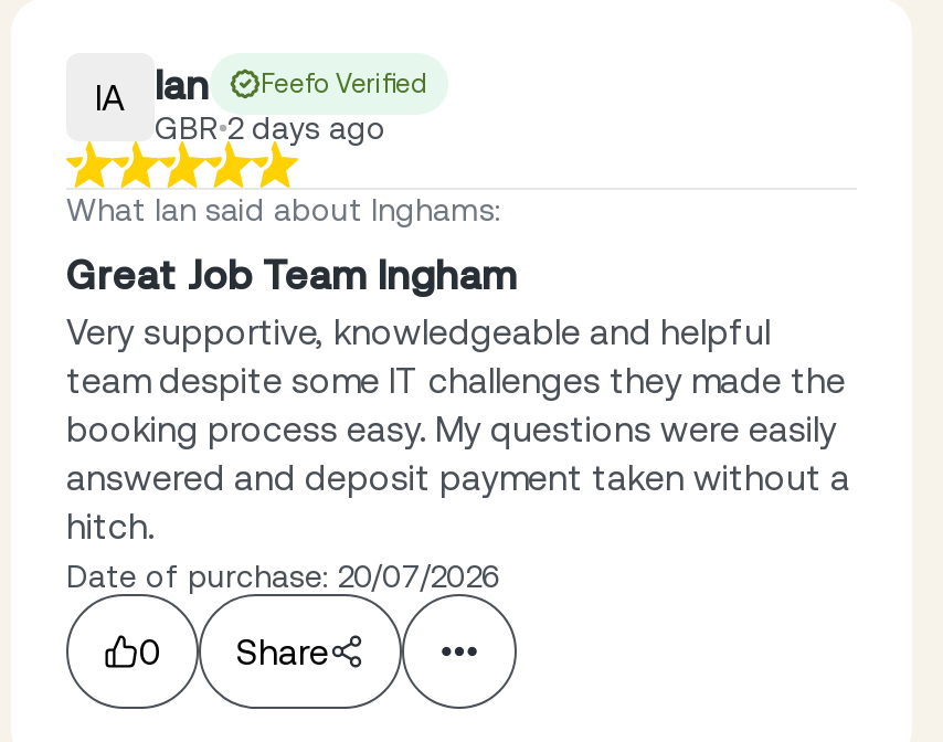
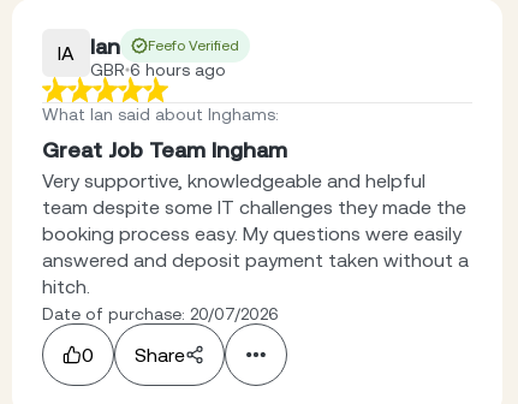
[155,111,386,146] GBR 2 days ago -> [90,60,226,80] GBR 6 hours ago

